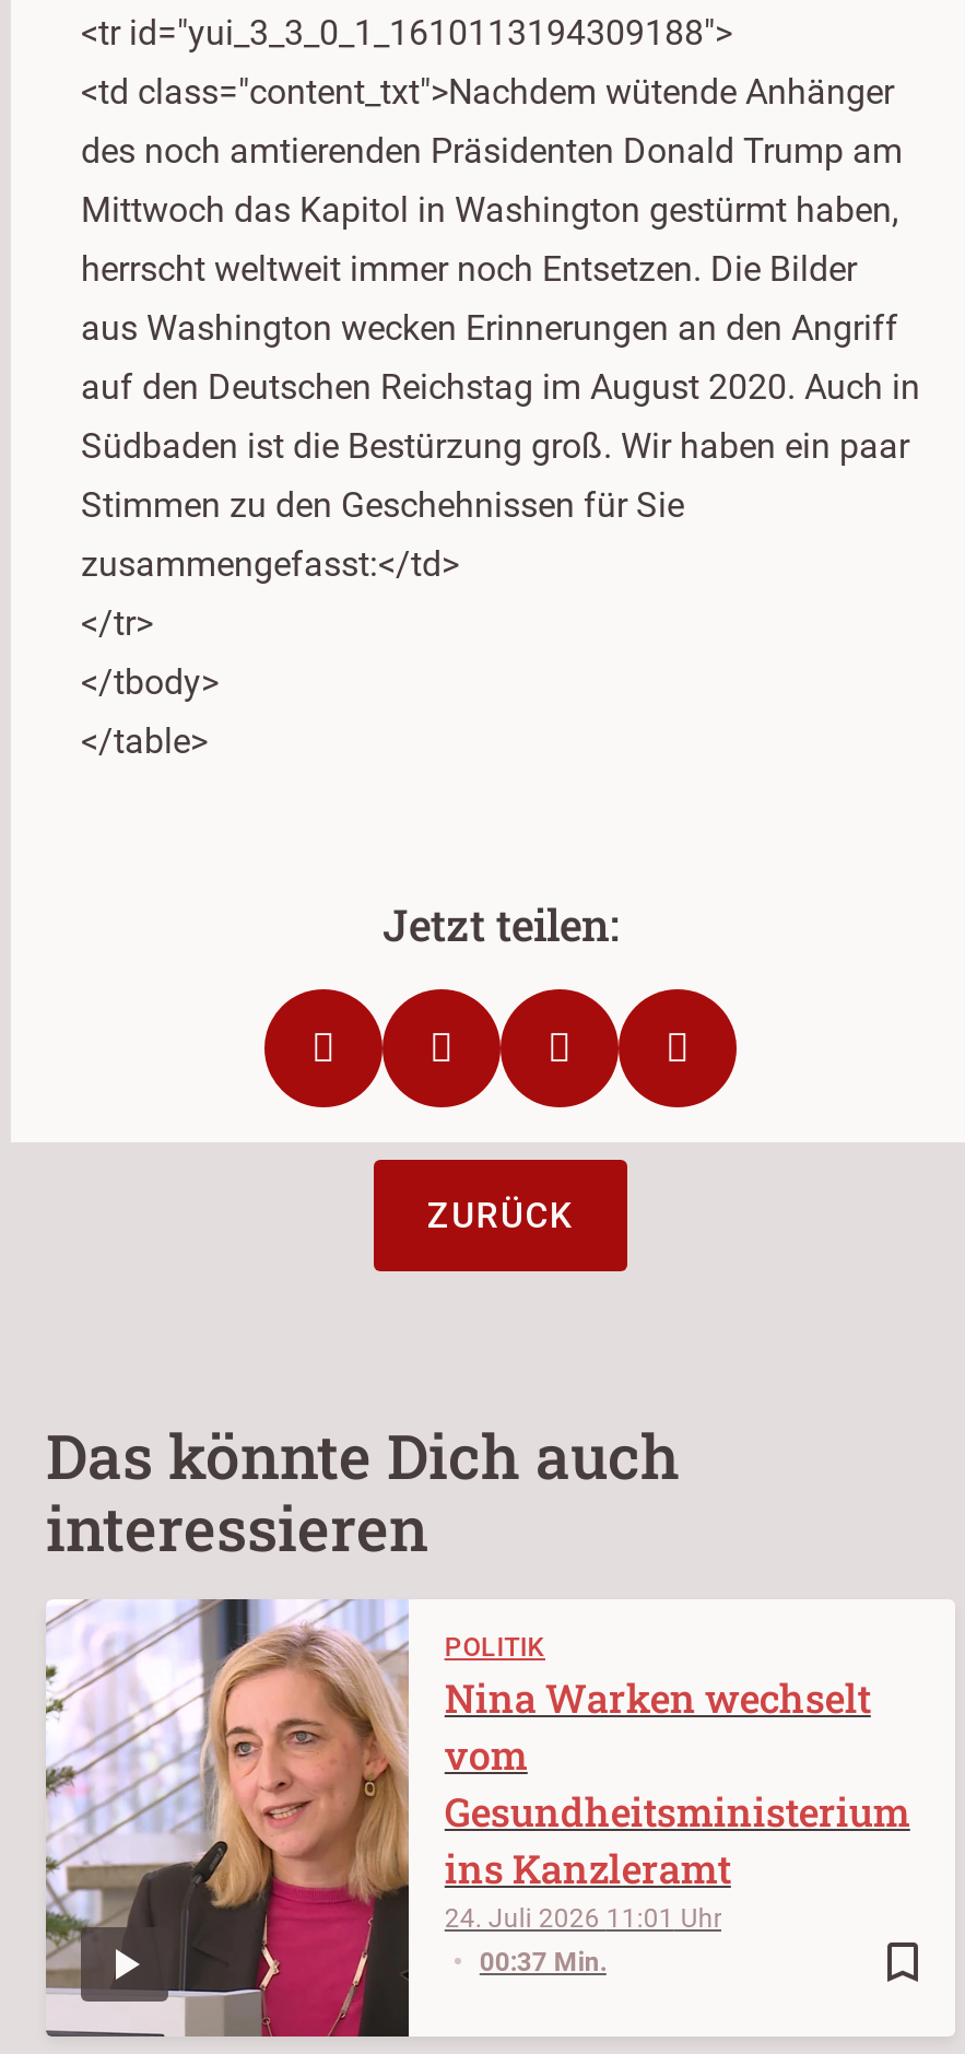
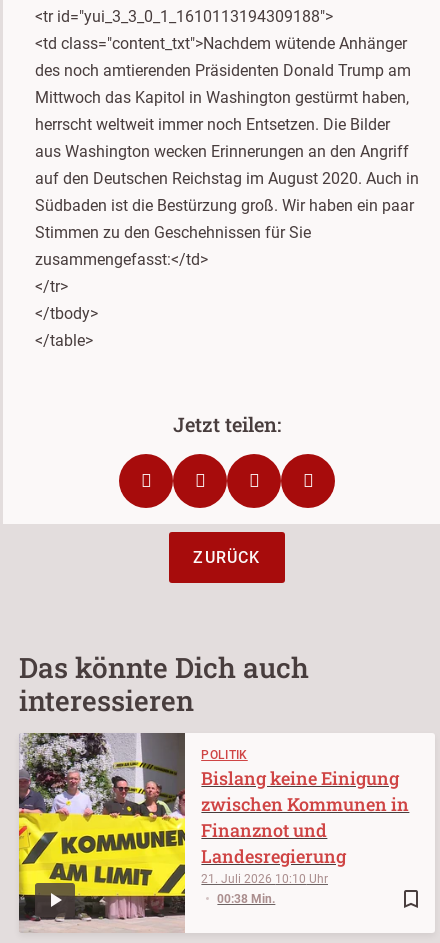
[44,1599,674,2039] [image] | 24. Juli 2026 11:01 | 00:37 Min. -> [18,732,306,933] [image] | 21. Juli 2026 10:10 | 00:38 Min.
[445,1671,910,1894] Nina Warken wechselt | vom | Gesundheitsministerium | ins Kanzleramt -> [201,766,409,868] Bislang keine Einigung | zwischen Kommunen in | Finanznot und | Landesregierung

